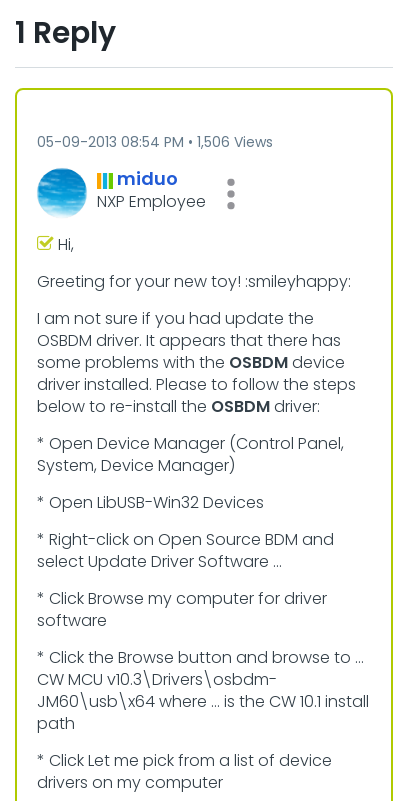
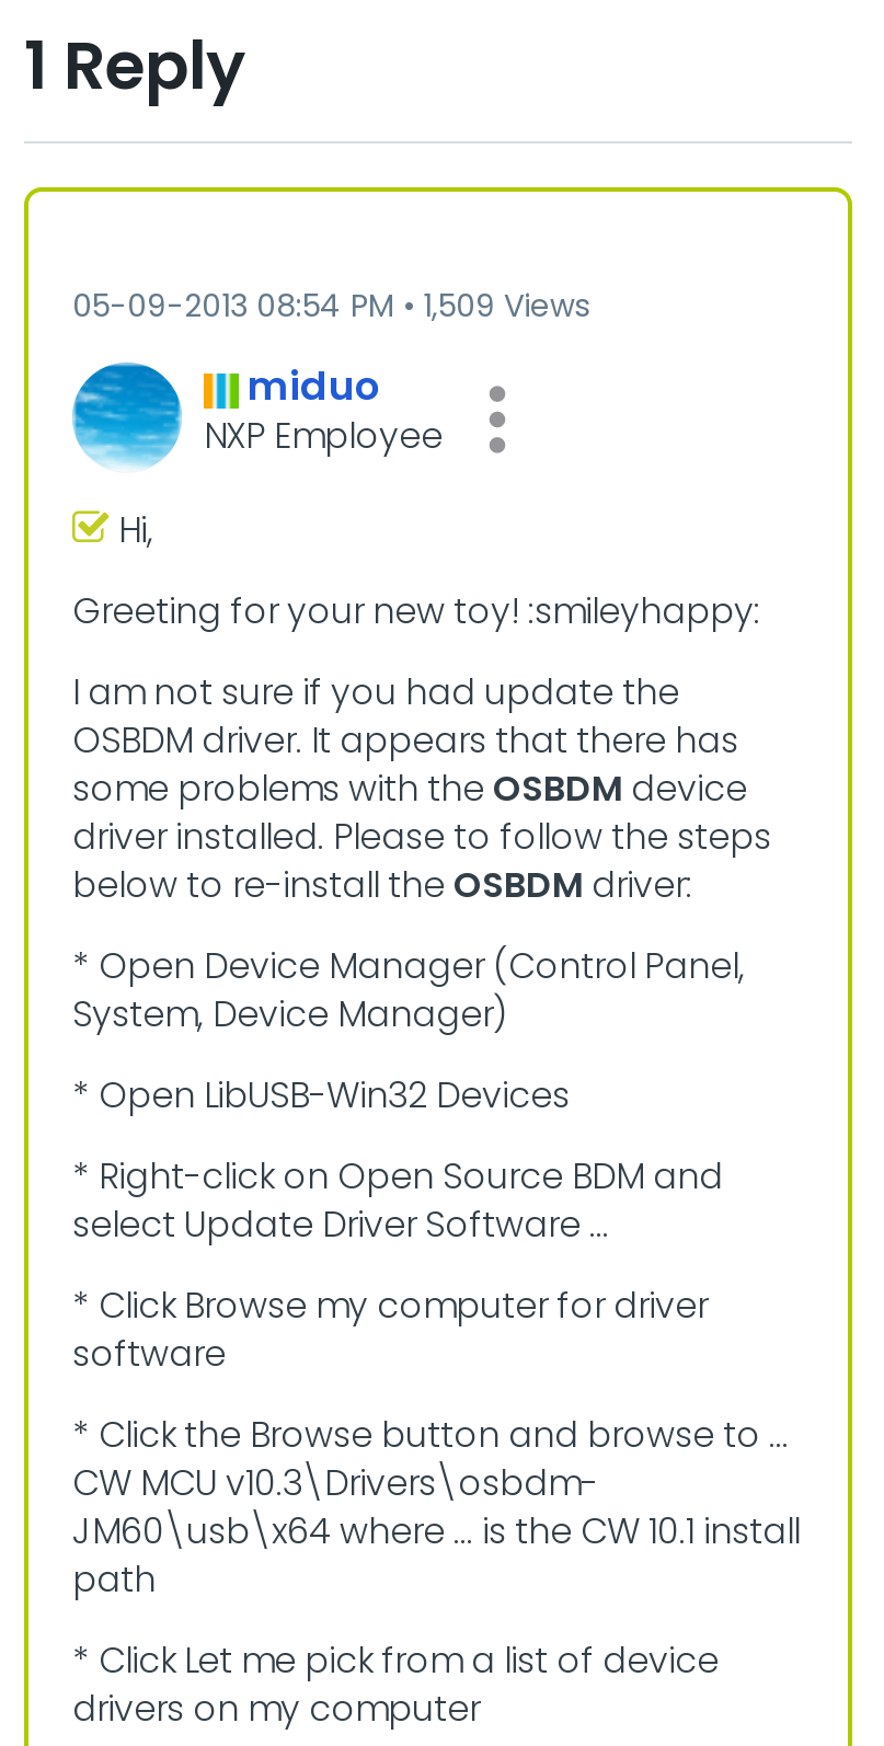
[37,132,273,152] 05-09-2013 08:54 PM 1,506 Views -> [72,284,589,328] 05-09-2013 08:54 PM 1,509 Views

